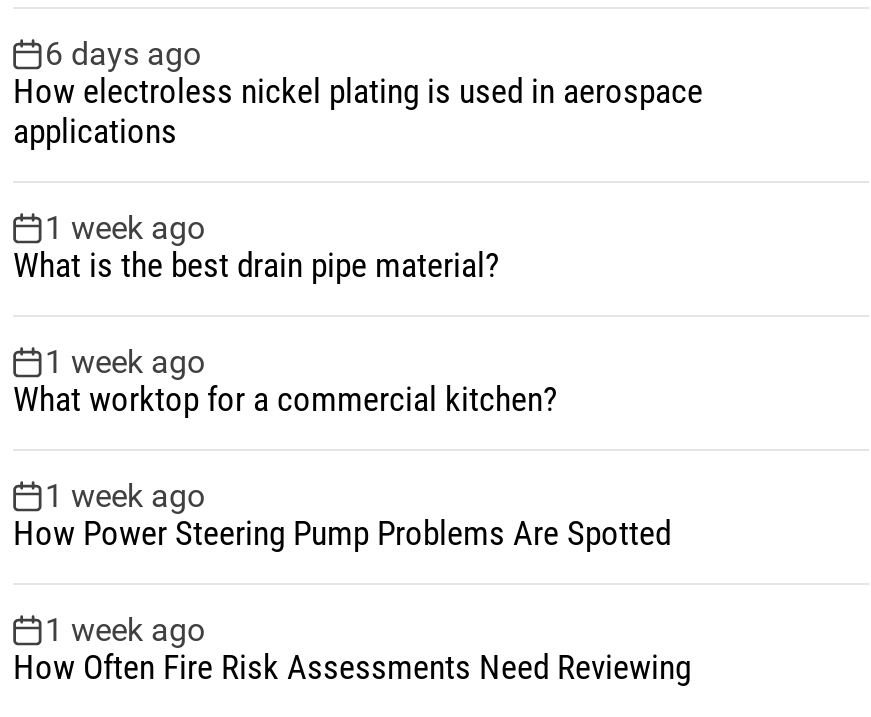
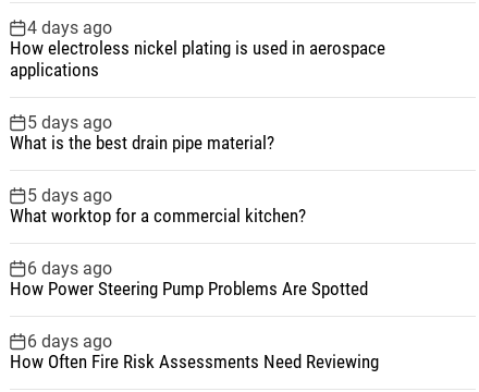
[45,34,201,72] 6 days ago -> [27,17,112,38] 4 days ago
[45,208,205,246] 1 week ago -> [27,112,112,133] 5 days ago
[45,342,205,380] 1 week ago -> [27,185,112,205] 5 days ago
[45,476,205,514] 1 week ago -> [27,258,112,278] 6 days ago
[45,610,205,648] 1 week ago -> [27,331,112,351] 6 days ago

